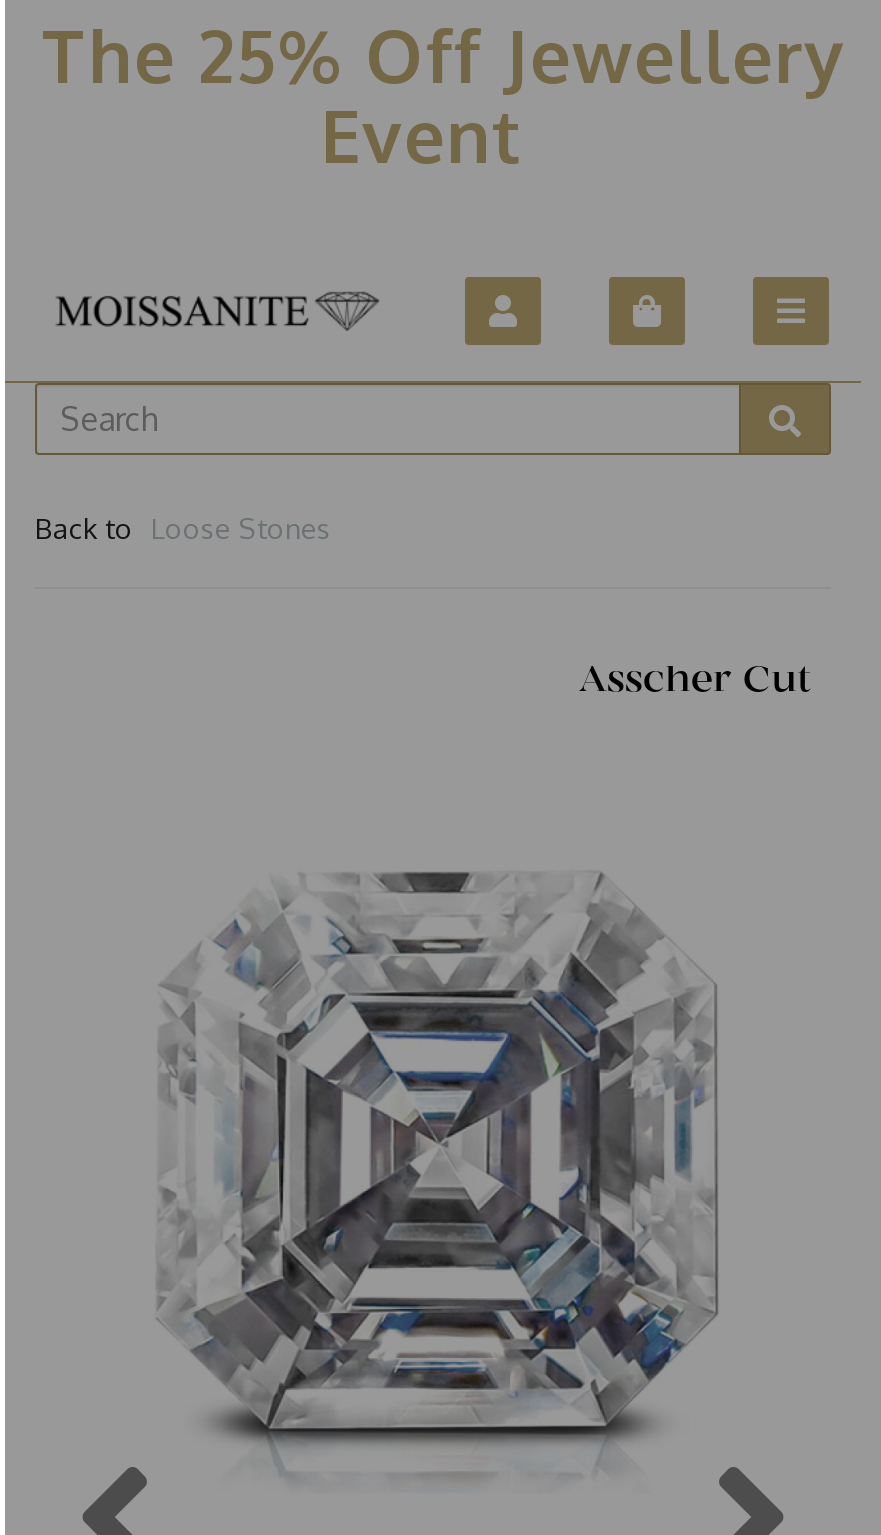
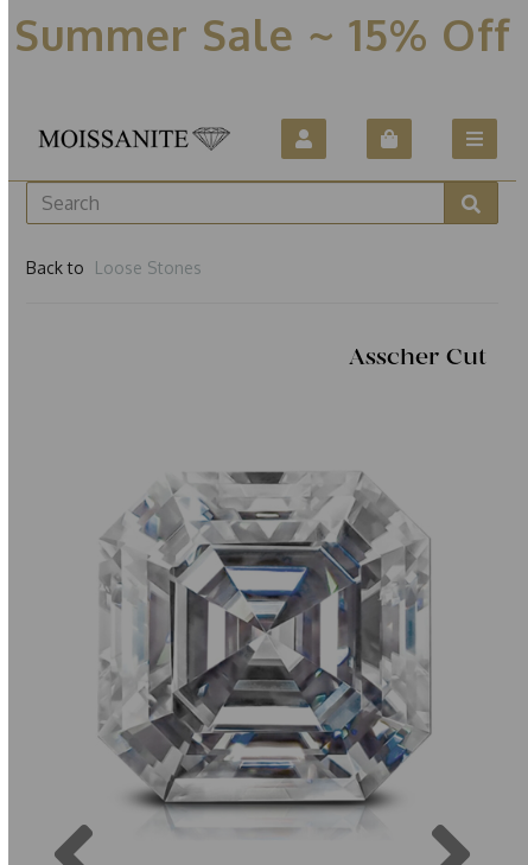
[20,9,846,179] The 25% Off Jewellery | Event -> [14,7,511,61] Summer Sale ~ 15% Off

